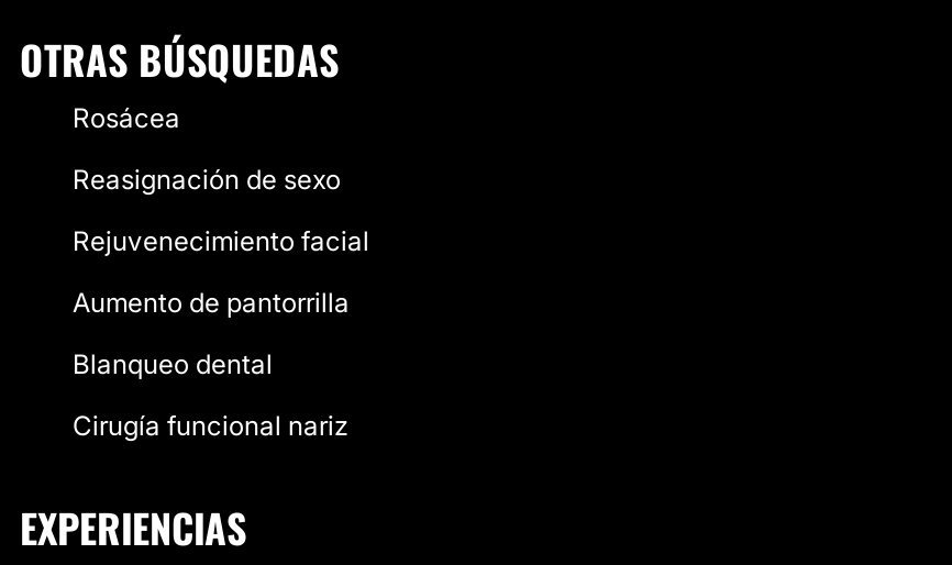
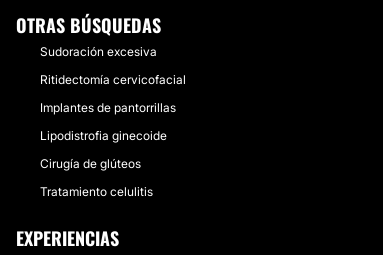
[73,101,180,134] Rosácea -> [40,44,157,59] Sudoración excesiva
[73,163,341,196] Reasignación de sexo -> [40,72,186,87] Ritidectomía cervicofacial
[73,224,369,257] Rejuvenecimiento facial -> [40,100,176,115] Implantes de pantorrillas
[73,286,350,319] Aumento de pantorrilla -> [40,128,167,143] Lipodistrofia ginecoide
[73,347,273,380] Blanqueo dental -> [40,156,141,171] Cirugía de glúteos
[73,409,347,442] Cirugía funcional nariz -> [40,184,153,199] Tratamiento celulitis

